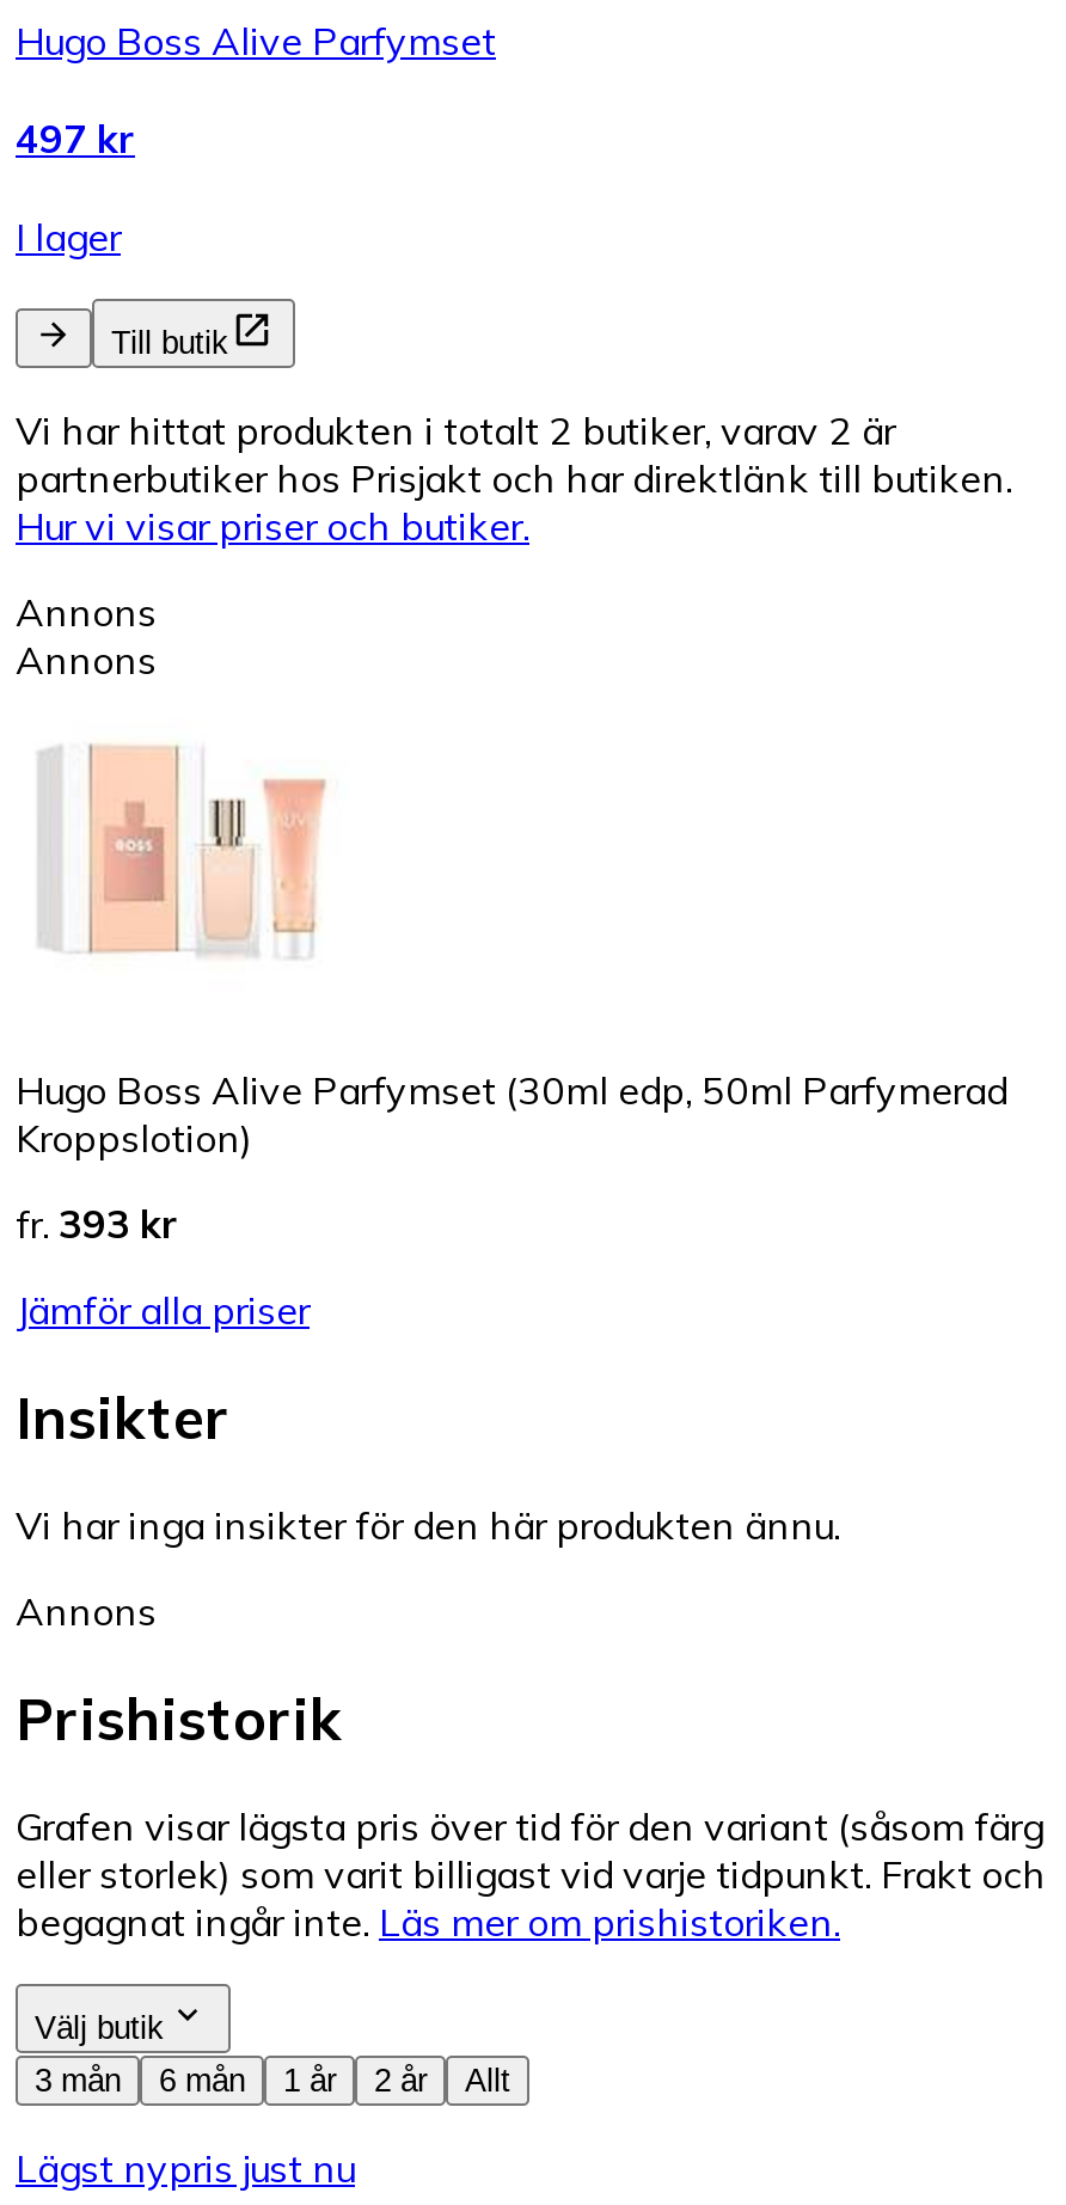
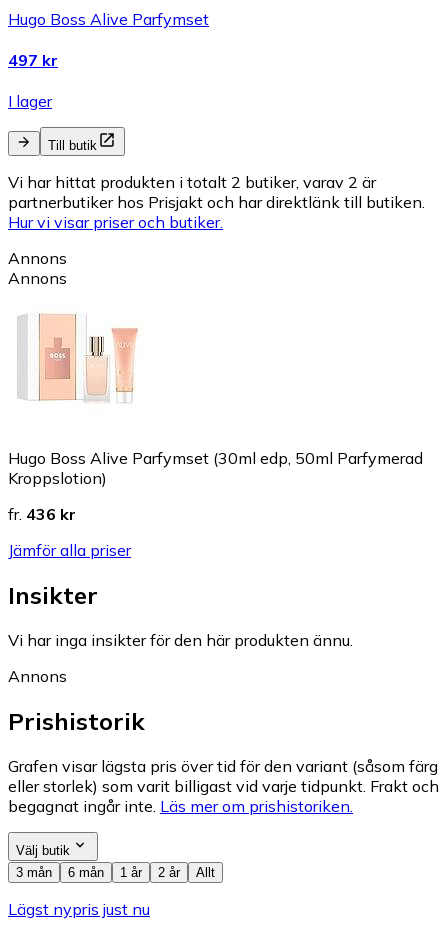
[16,1201,178,1249] fr. 393 kr -> [8,504,76,524] fr. 436 kr

